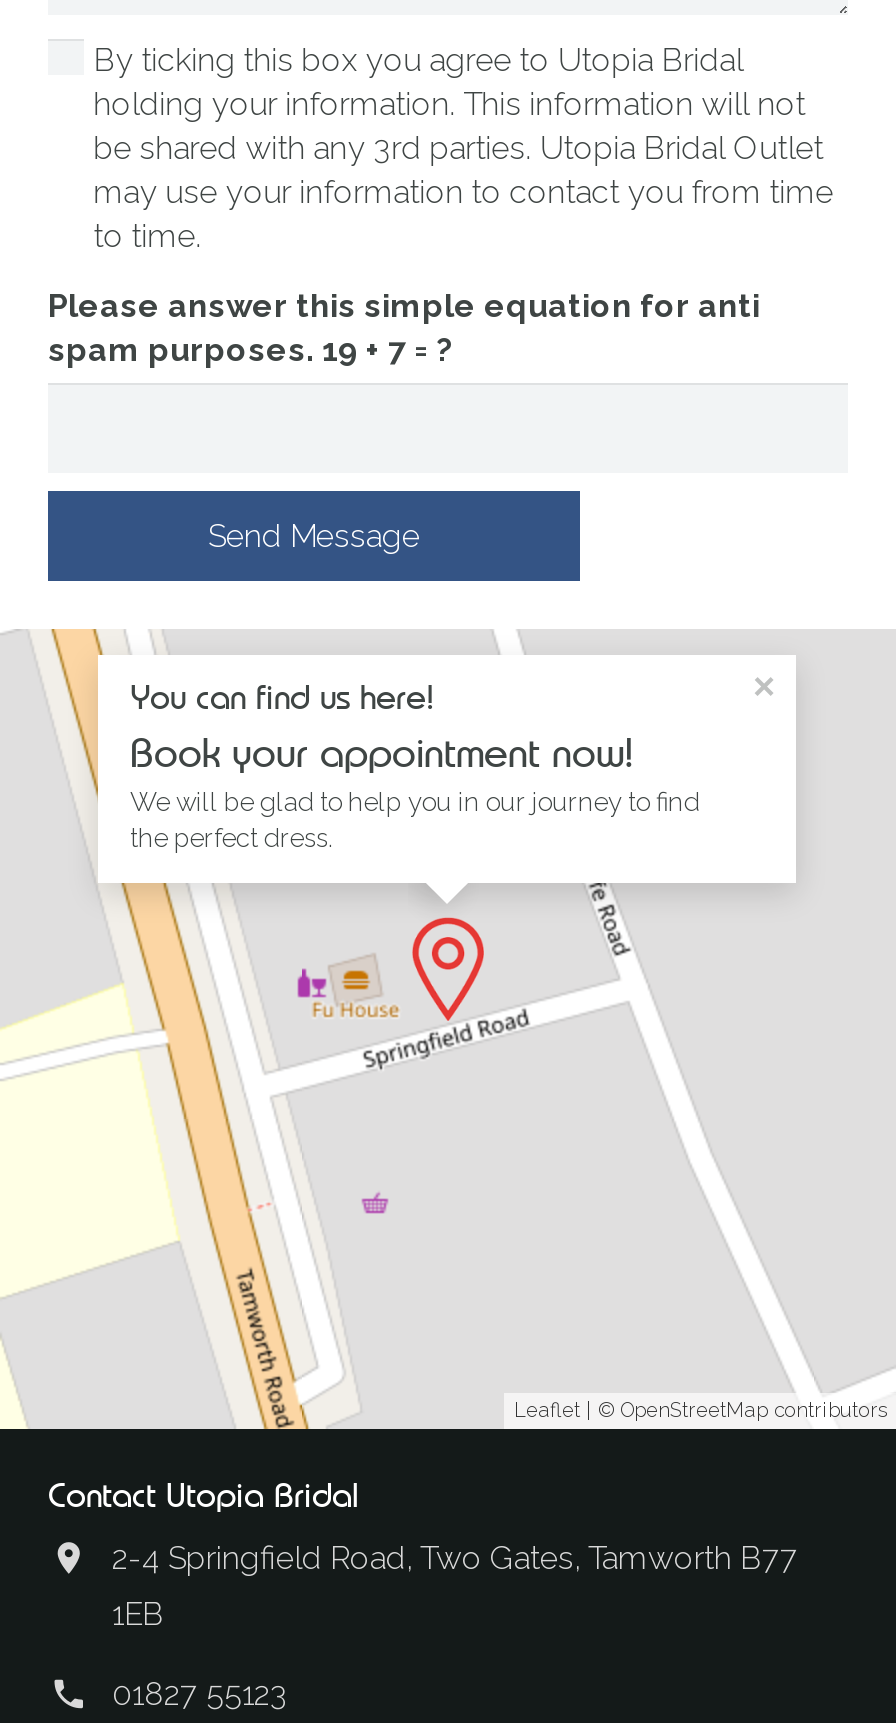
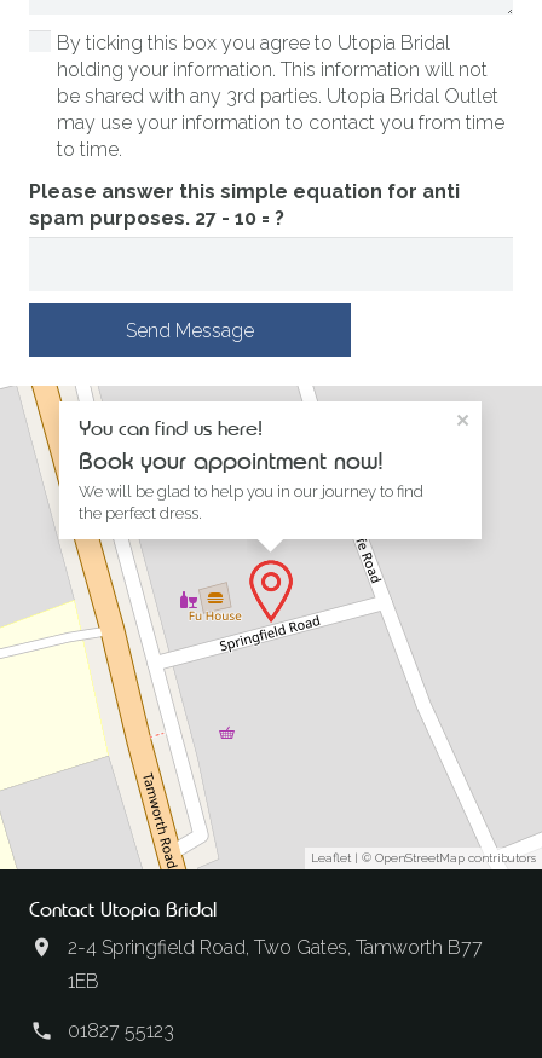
[48,331,452,369] spam purposes. 19 + 7 = ? -> [29,206,284,229] spam purposes. 27 - 10 = ?

